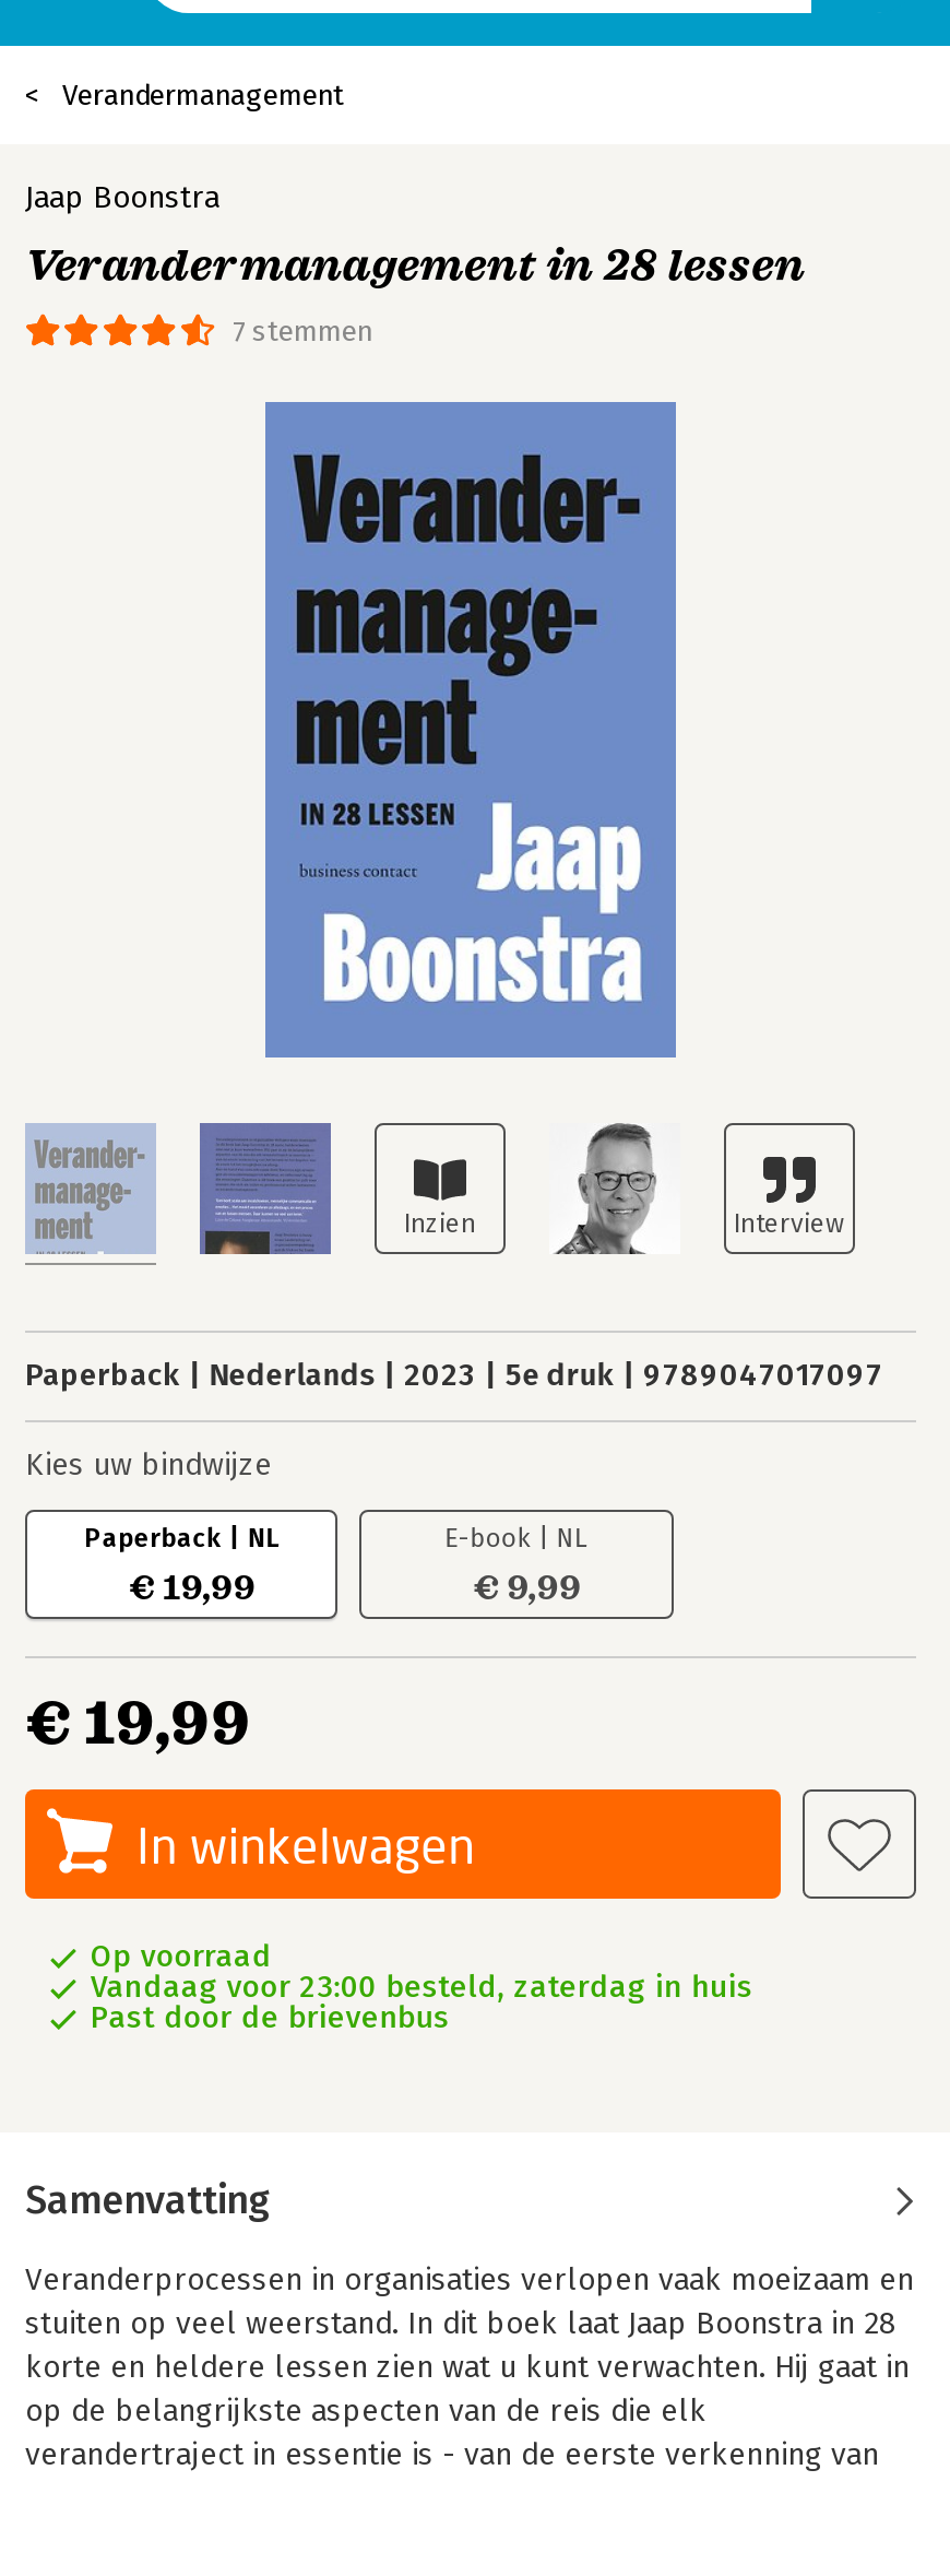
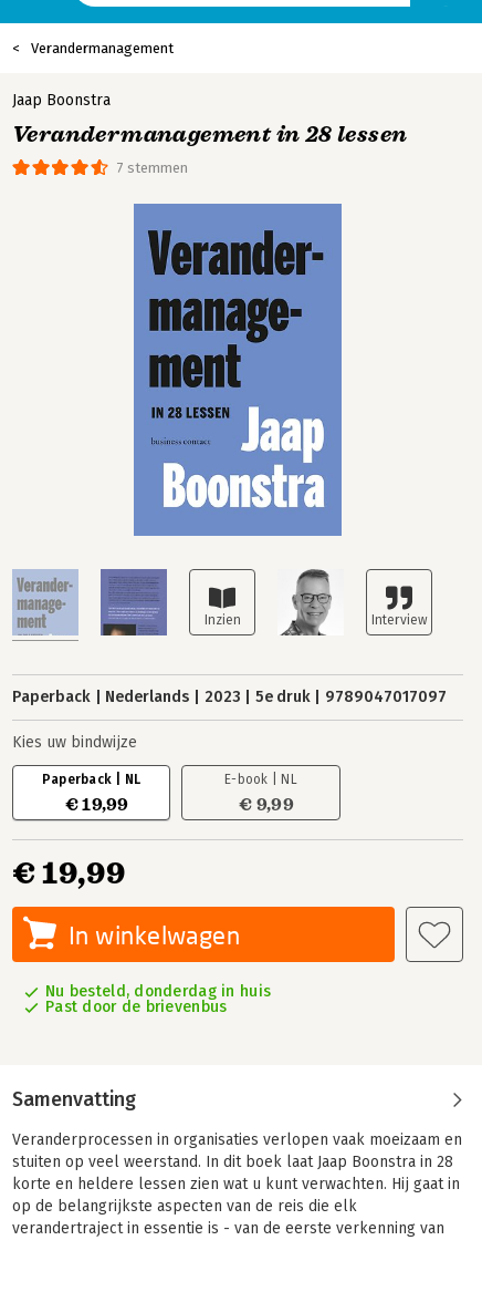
[91,1938,753,2006] Op voorraad | Vandaag voor 23:00 besteld, zaterdag in huis -> [45,982,271,1001] Nu besteld, donderdag in huis

